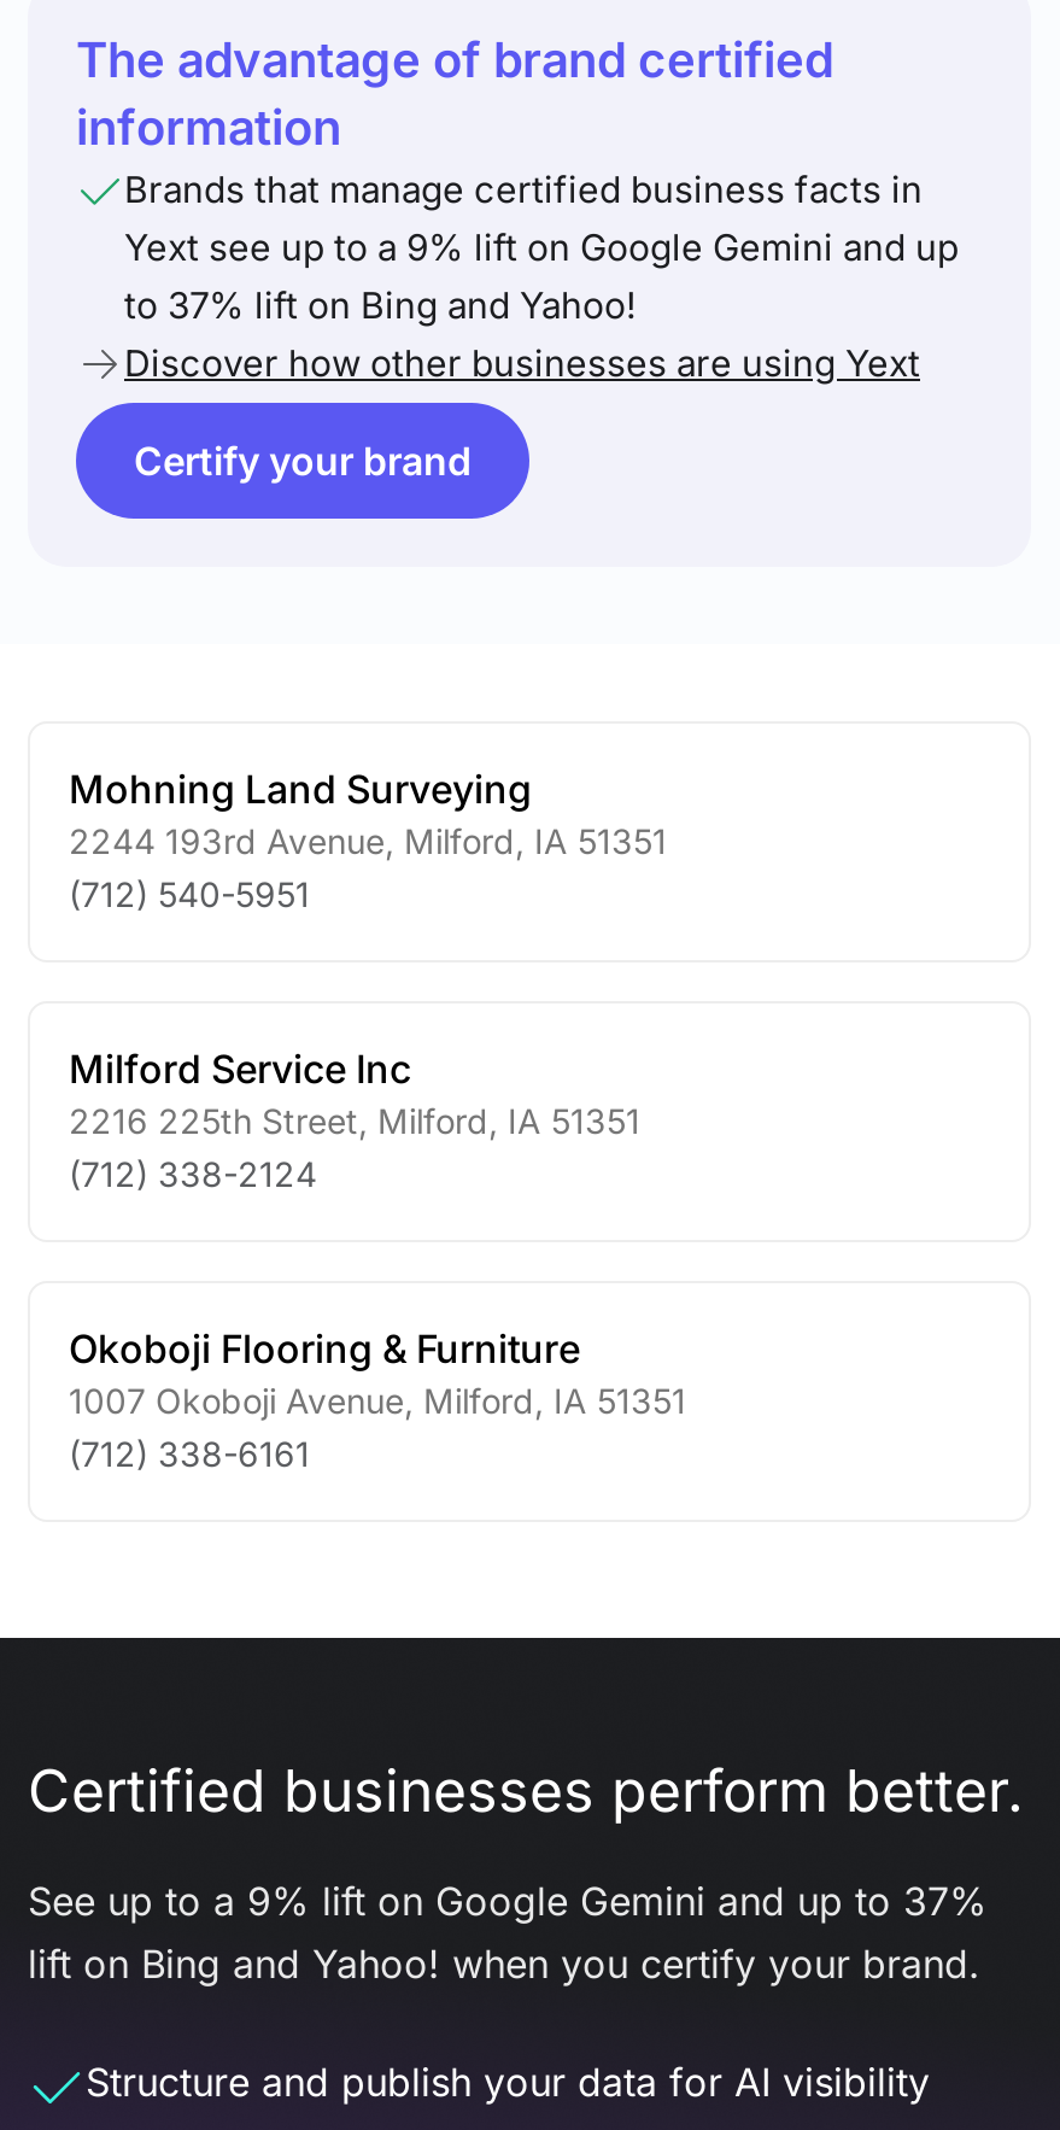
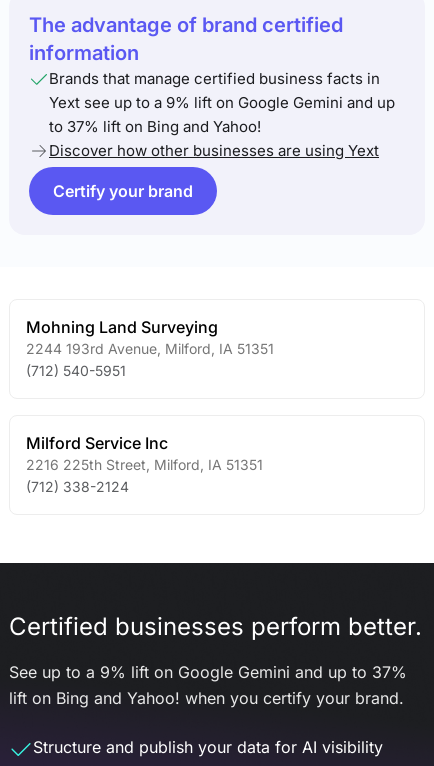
[69,1324,686,1474] Okoboji Flooring & Furniture | 1007 Okoboji Avenue, Milford, IA 51351 | (712) 338-6161 -> none

